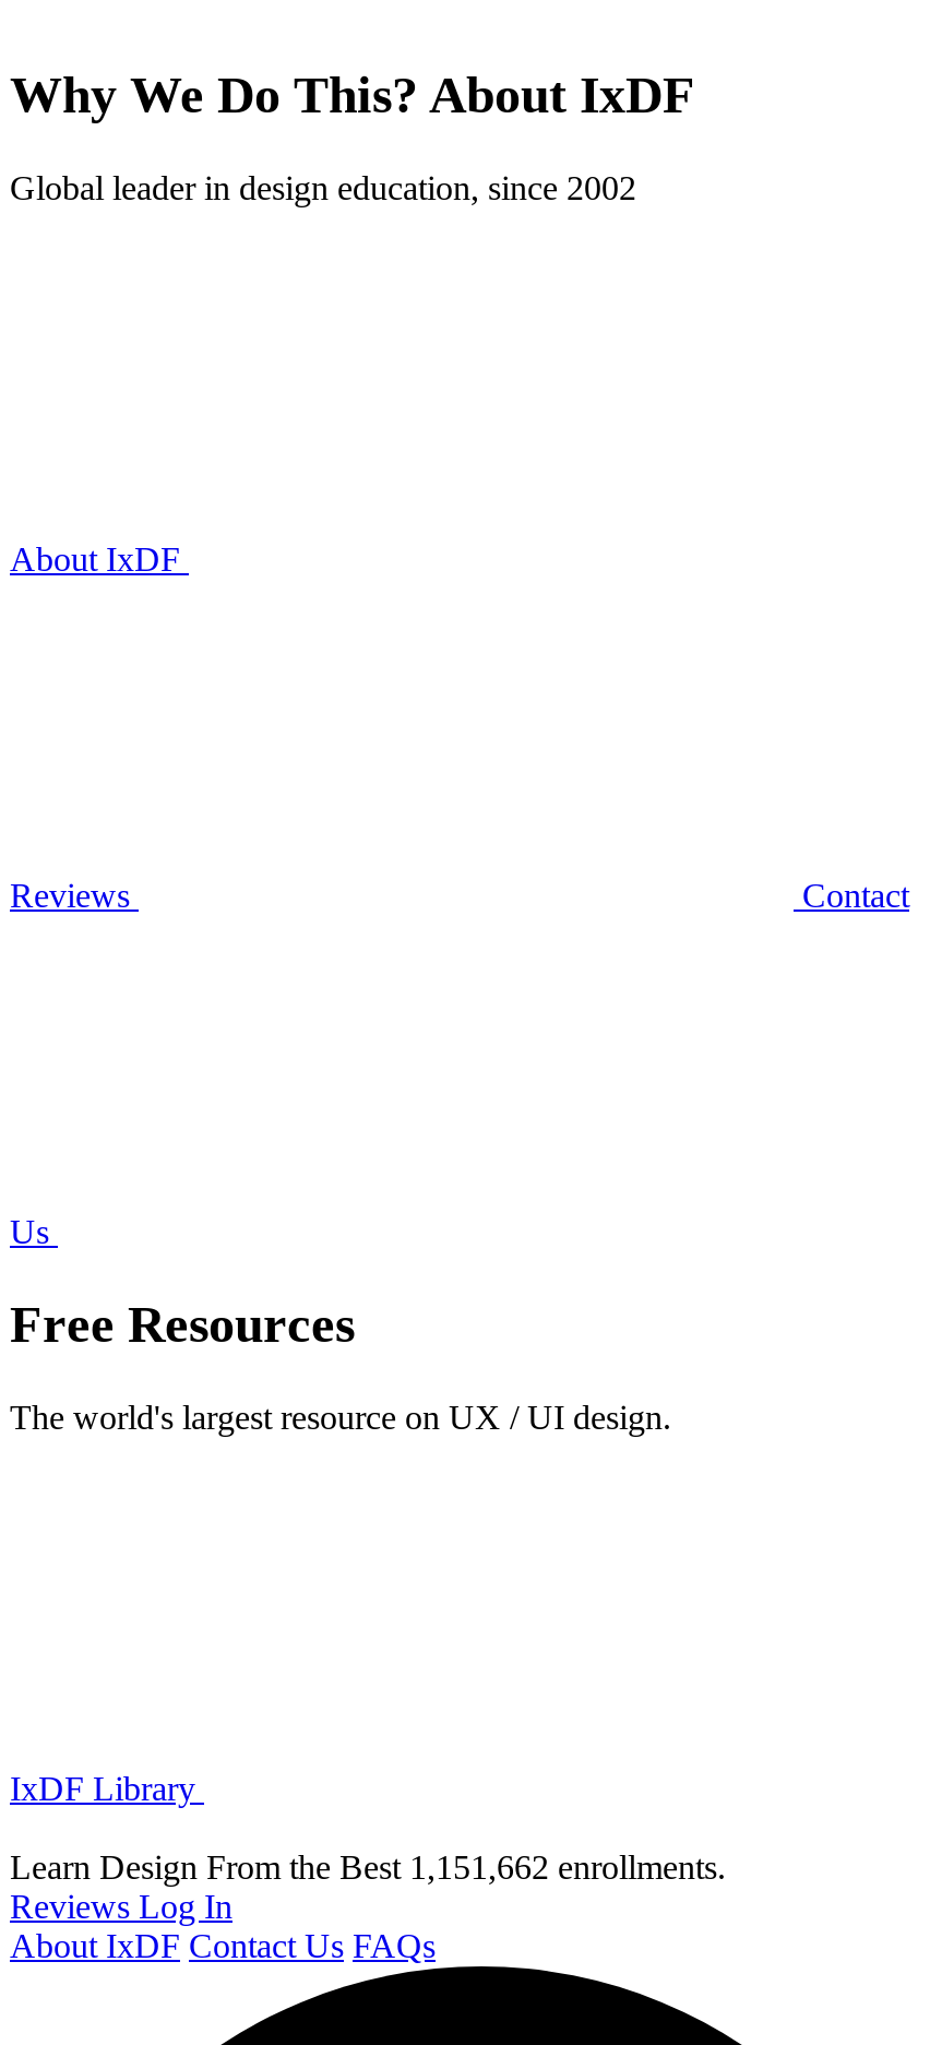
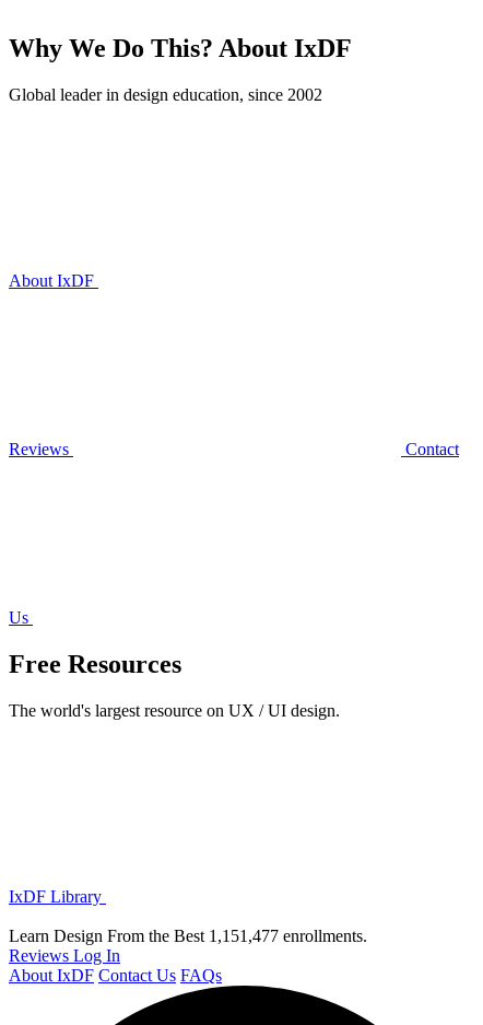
[10,1848,726,1885] Learn Design From the Best 1,151,662 enrollments. -> [9,926,367,945] Learn Design From the Best 1,151,477 enrollments.

